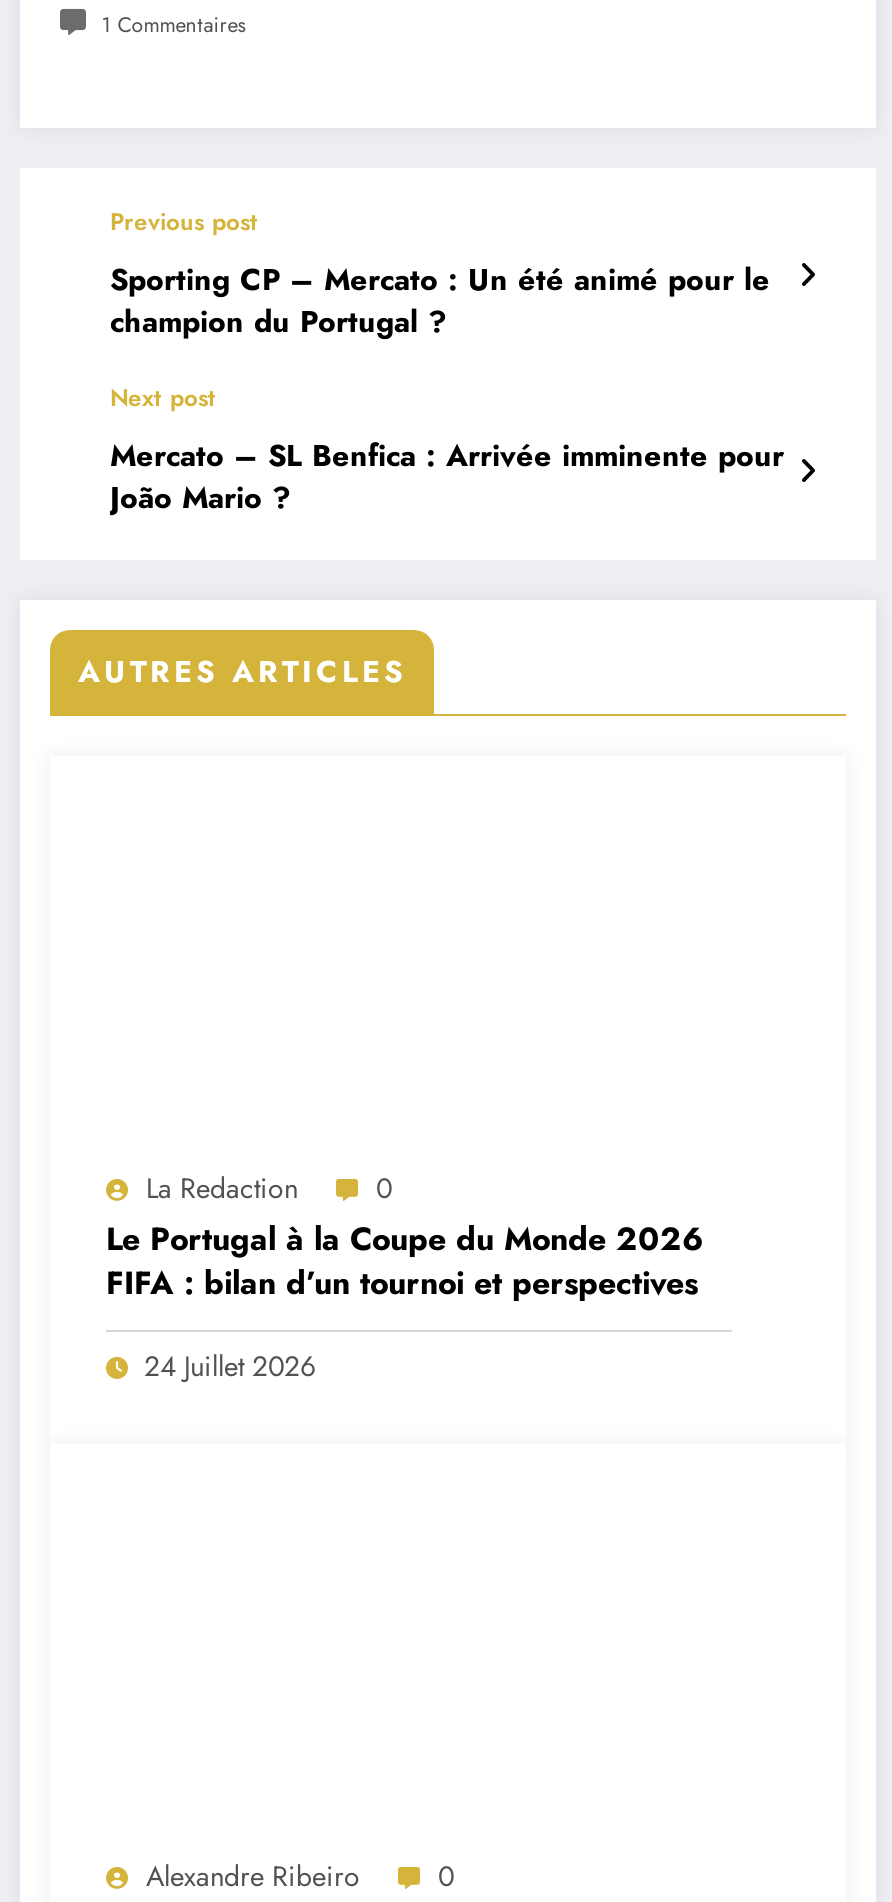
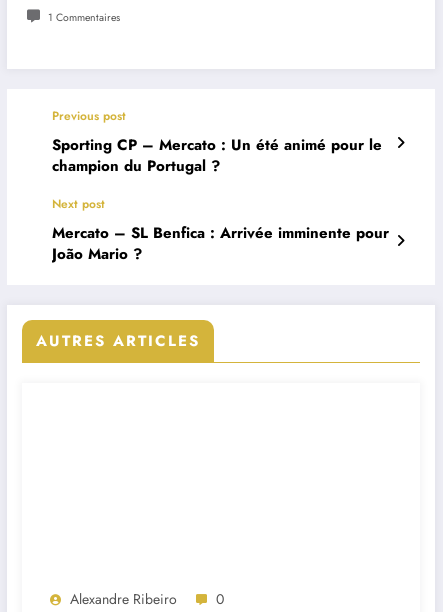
[106,1167,704,1385] La Redaction | 0 | Le Portugal à la Coupe du Monde 2026 | FIFA : bilan d’un tournoi et perspectives | 24 Juillet 2026 -> none

